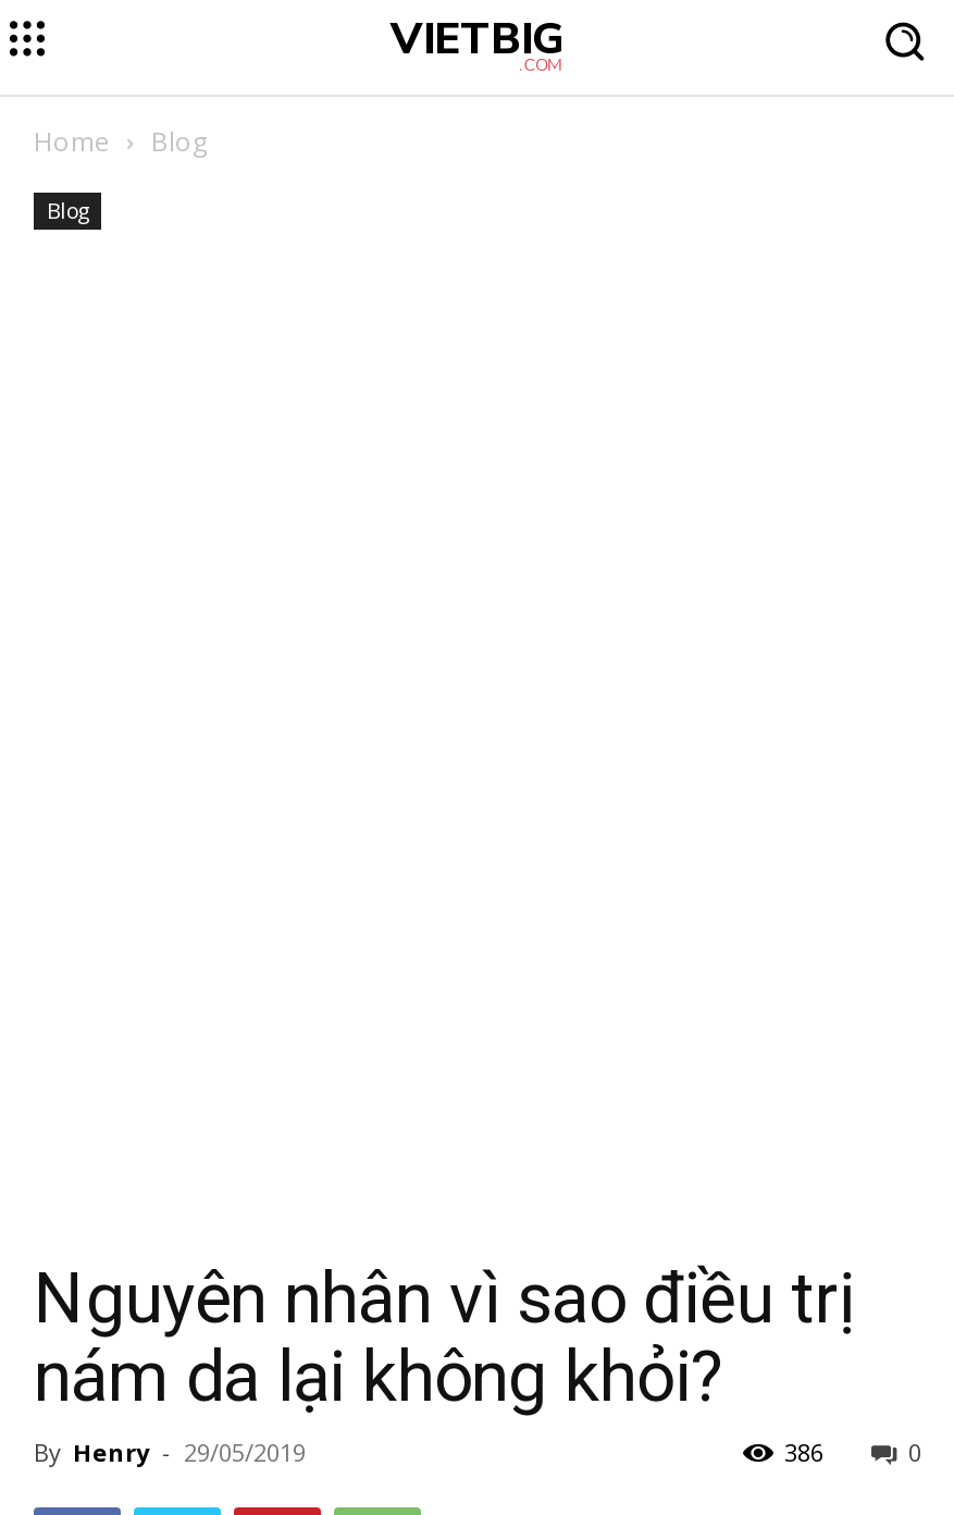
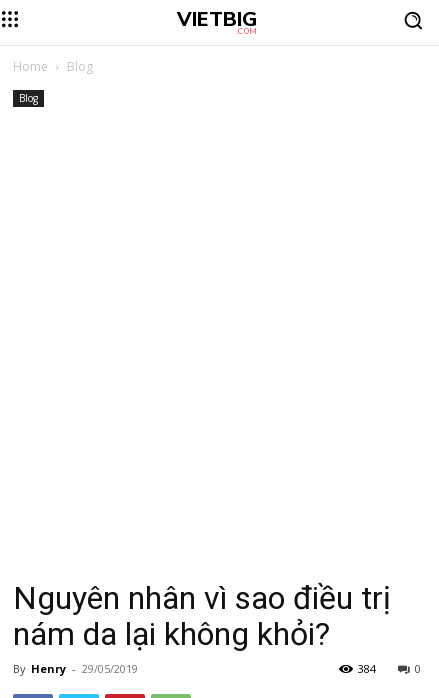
[784,1436,823,1468] 386 -> [358,661,376,676] 384

